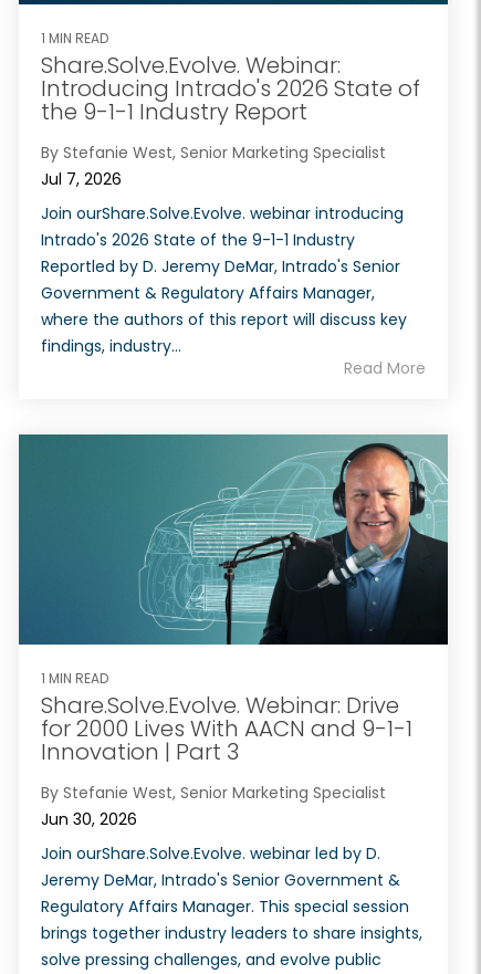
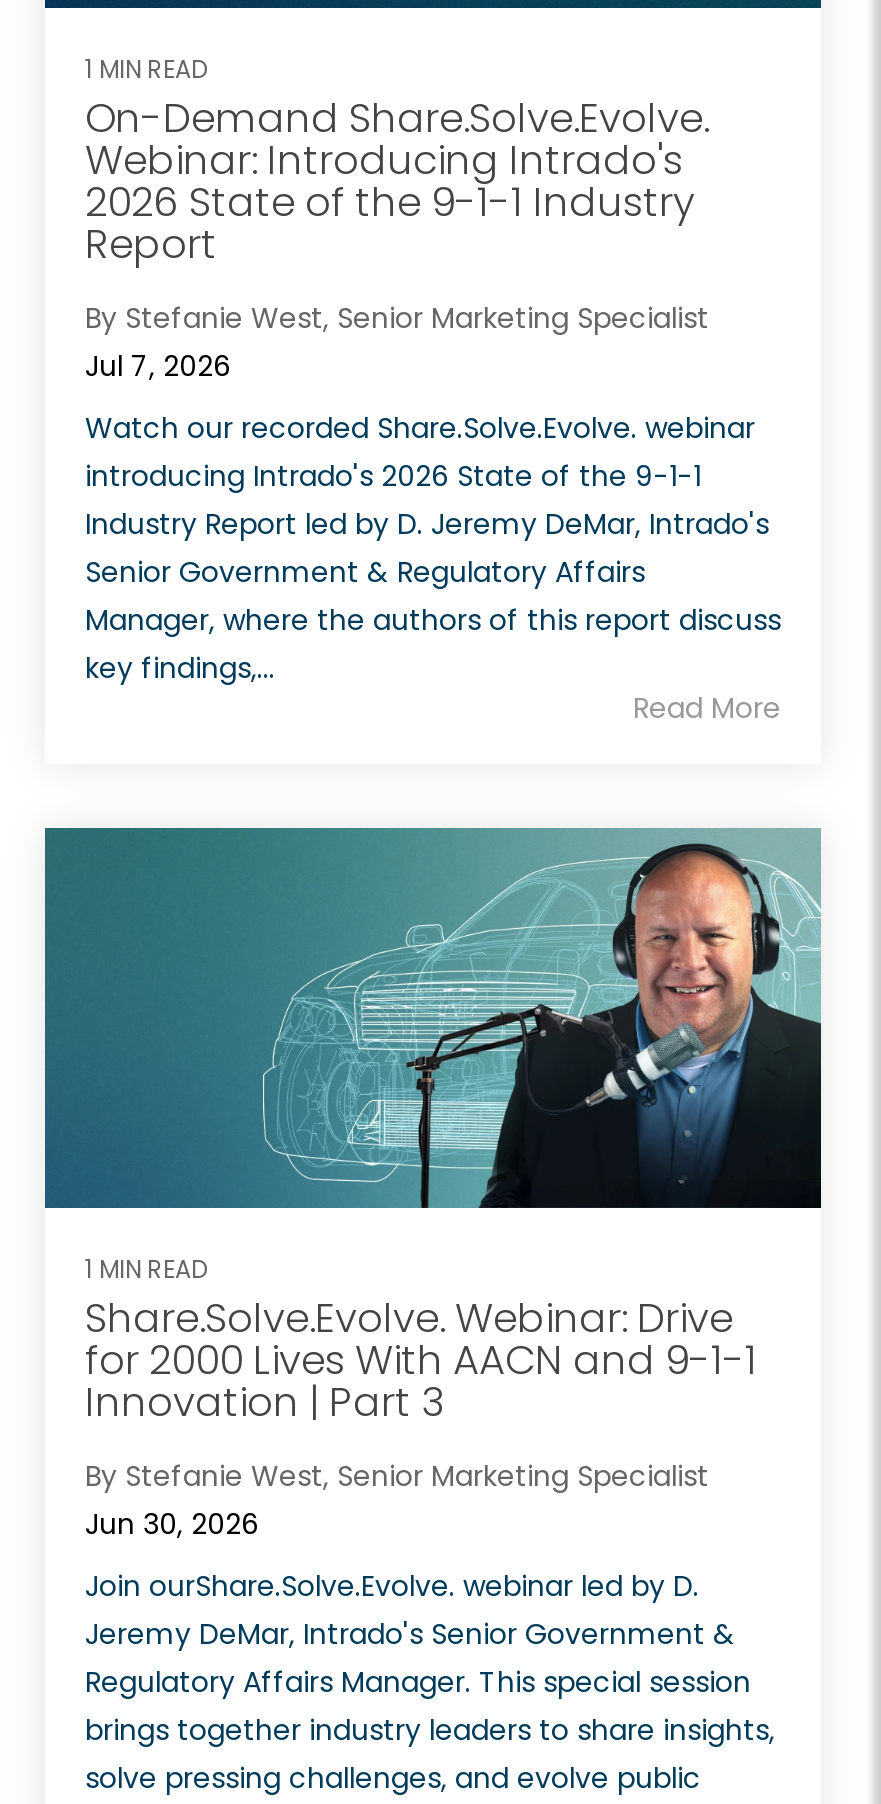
[41,50,420,127] Share.Solve.Evolve. Webinar: | Introducing Intrado's 2026 State of | the 9-1-1 Industry Report -> [85,90,709,272] On-Demand Share.Solve.Evolve. | Webinar: Introducing Intrado's | 2026 State of the 9-1-1 Industry | Report
[41,203,407,357] Join ourShare.Solve.Evolve. webinar introducing | Intrado's 2026 State of the 9-1-1 Industry | Reportled by D. Jeremy DeMar, Intrado's Senior | Government & Regulatory Affairs Manager, | where the authors of this report will discuss key | findings, industry... -> [85,408,781,688] Watch our recorded Share.Solve.Evolve. webinar | introducing Intrado's 2026 State of the 9-1-1 | Industry Report led by D. Jeremy DeMar, Intrado's | Senior Government & Regulatory Affairs | Manager, where the authors of this report discuss | key findings,...

